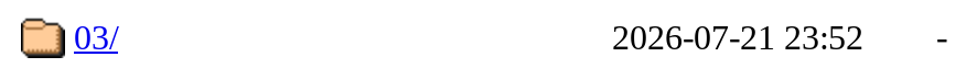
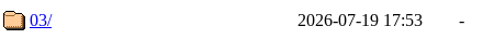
[612,18,863,56] 2026-07-21 23:52 -> [297,11,423,29] 2026-07-19 17:53

